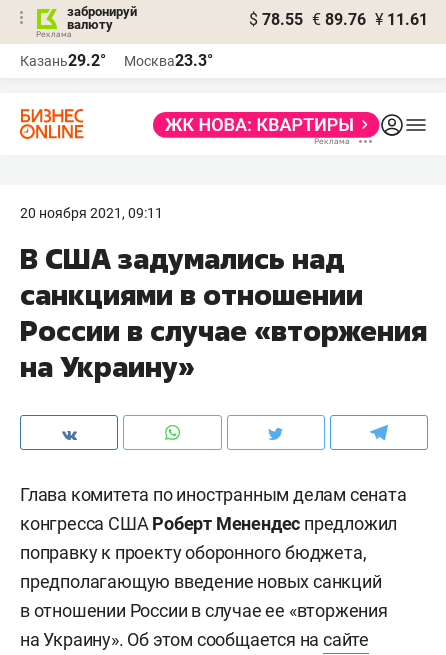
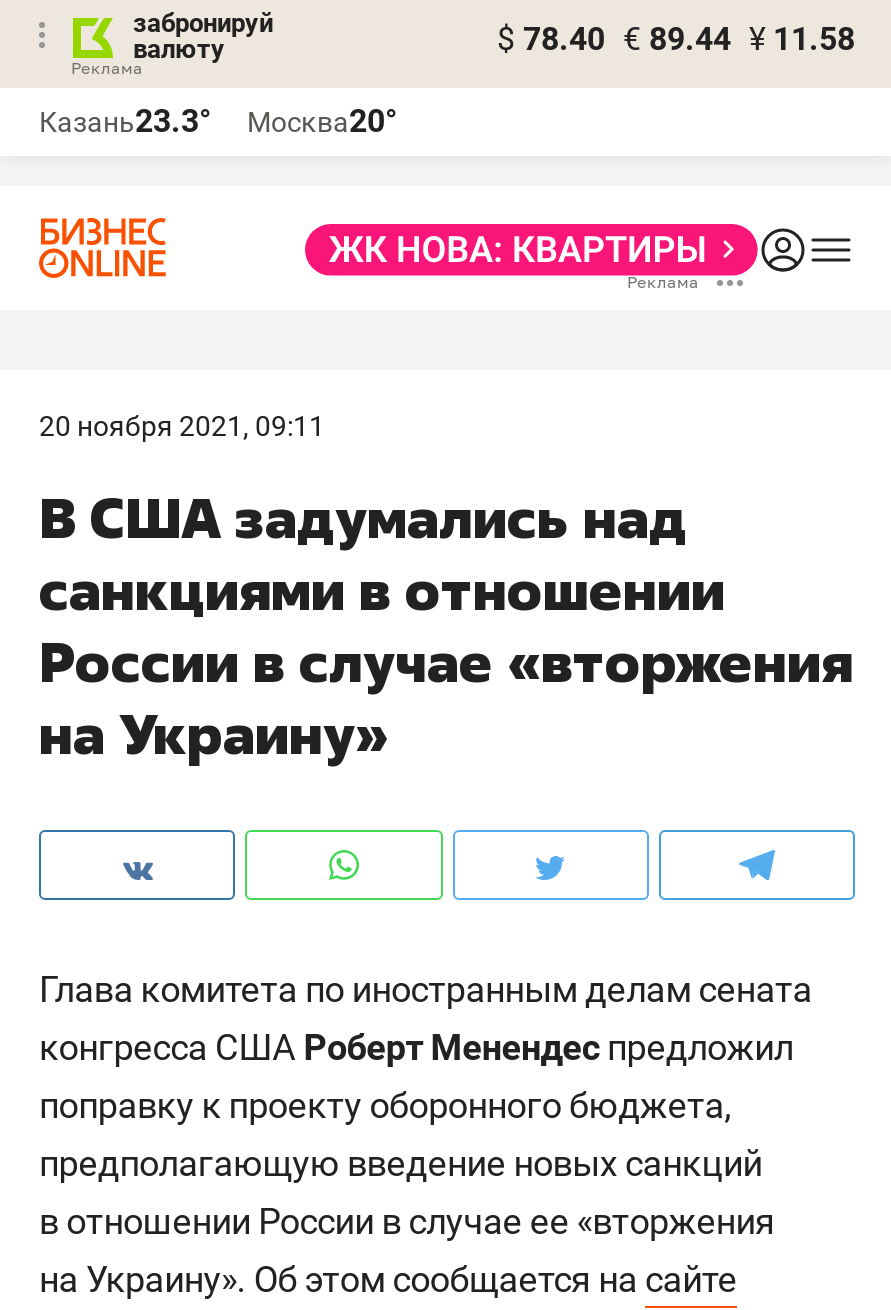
[249,10,428,29] $ 78.55 € 89.76 ¥ 11.61 -> [497,20,855,58] $ 78.40 € 89.44 ¥ 11.58
[20,51,106,70] Казань29.2° -> [39,102,211,140] Казань23.3°
[124,51,213,70] Москва23.3° -> [247,102,397,140] Москва20°

